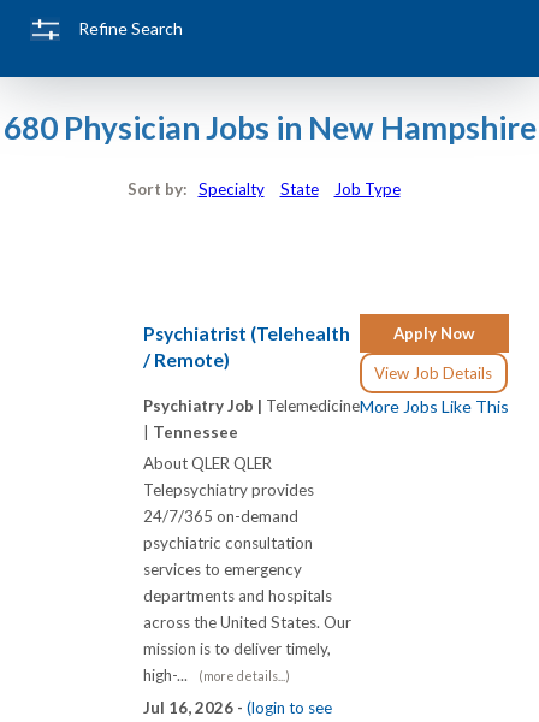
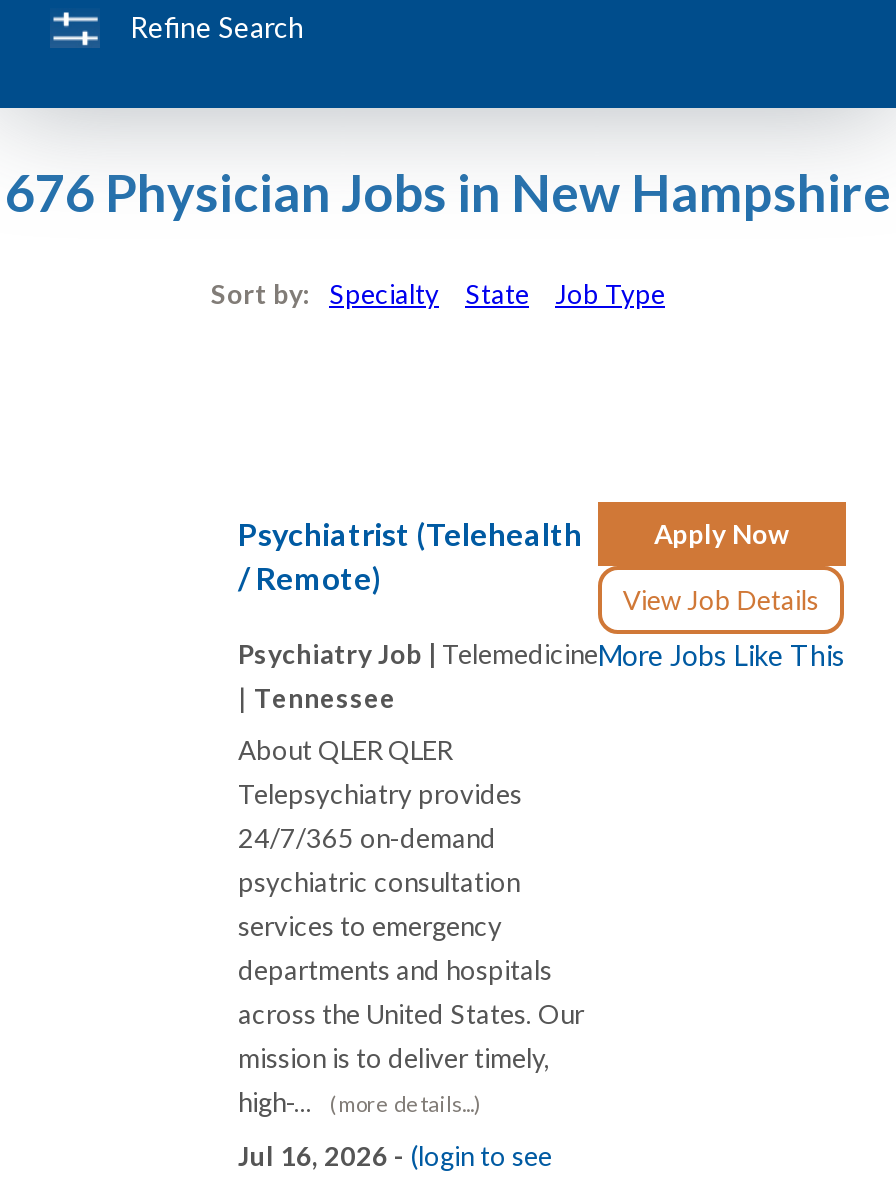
[3,109,536,147] 680 Physician Jobs in New Hampshire -> [5,161,891,225] 676 Physician Jobs in New Hampshire

